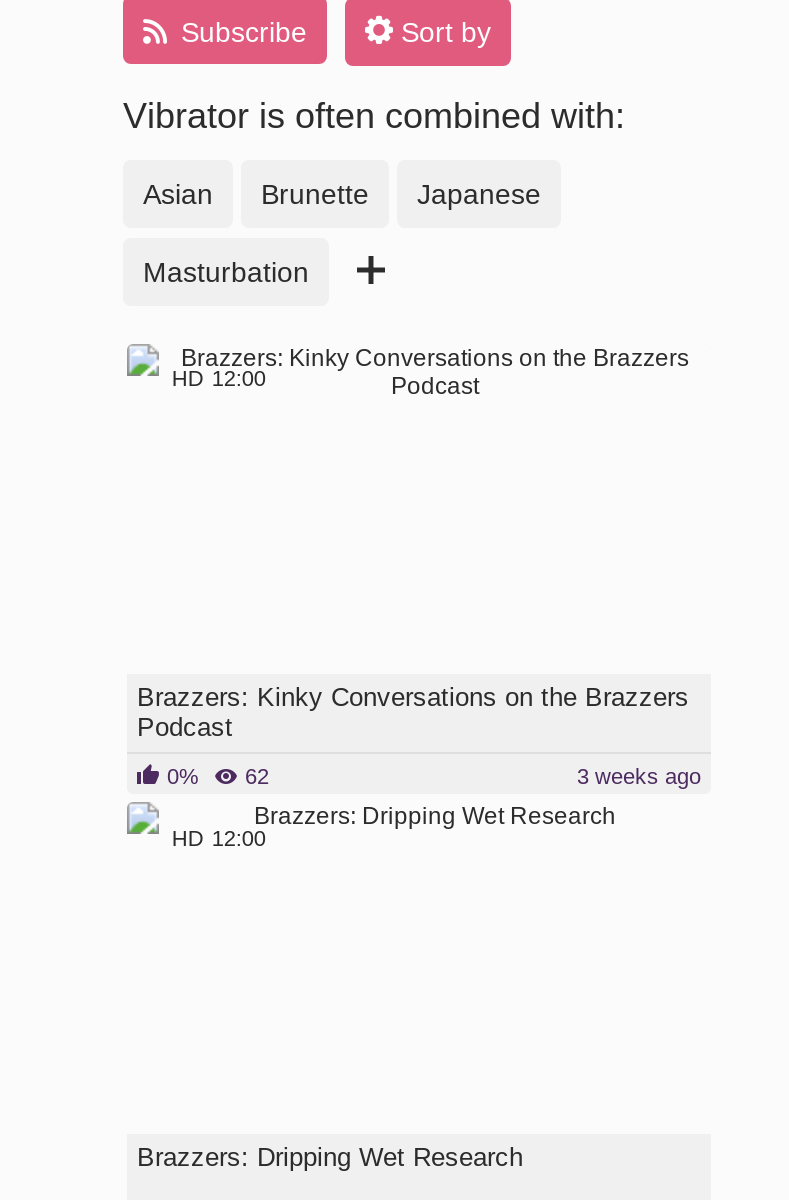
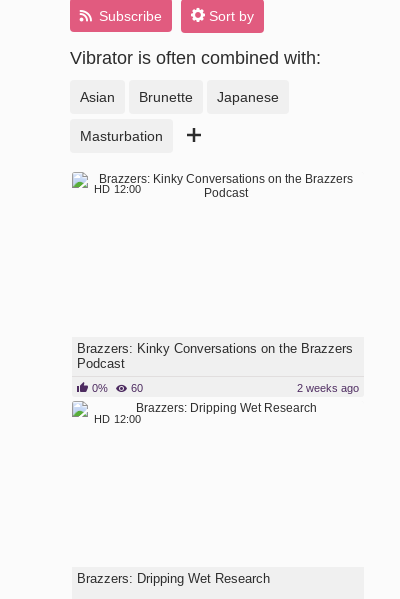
[167,765,269,789] 0% 62 -> [92,382,143,394] 0% 60
[577,765,701,789] 3 weeks ago -> [297,382,359,394] 2 weeks ago

